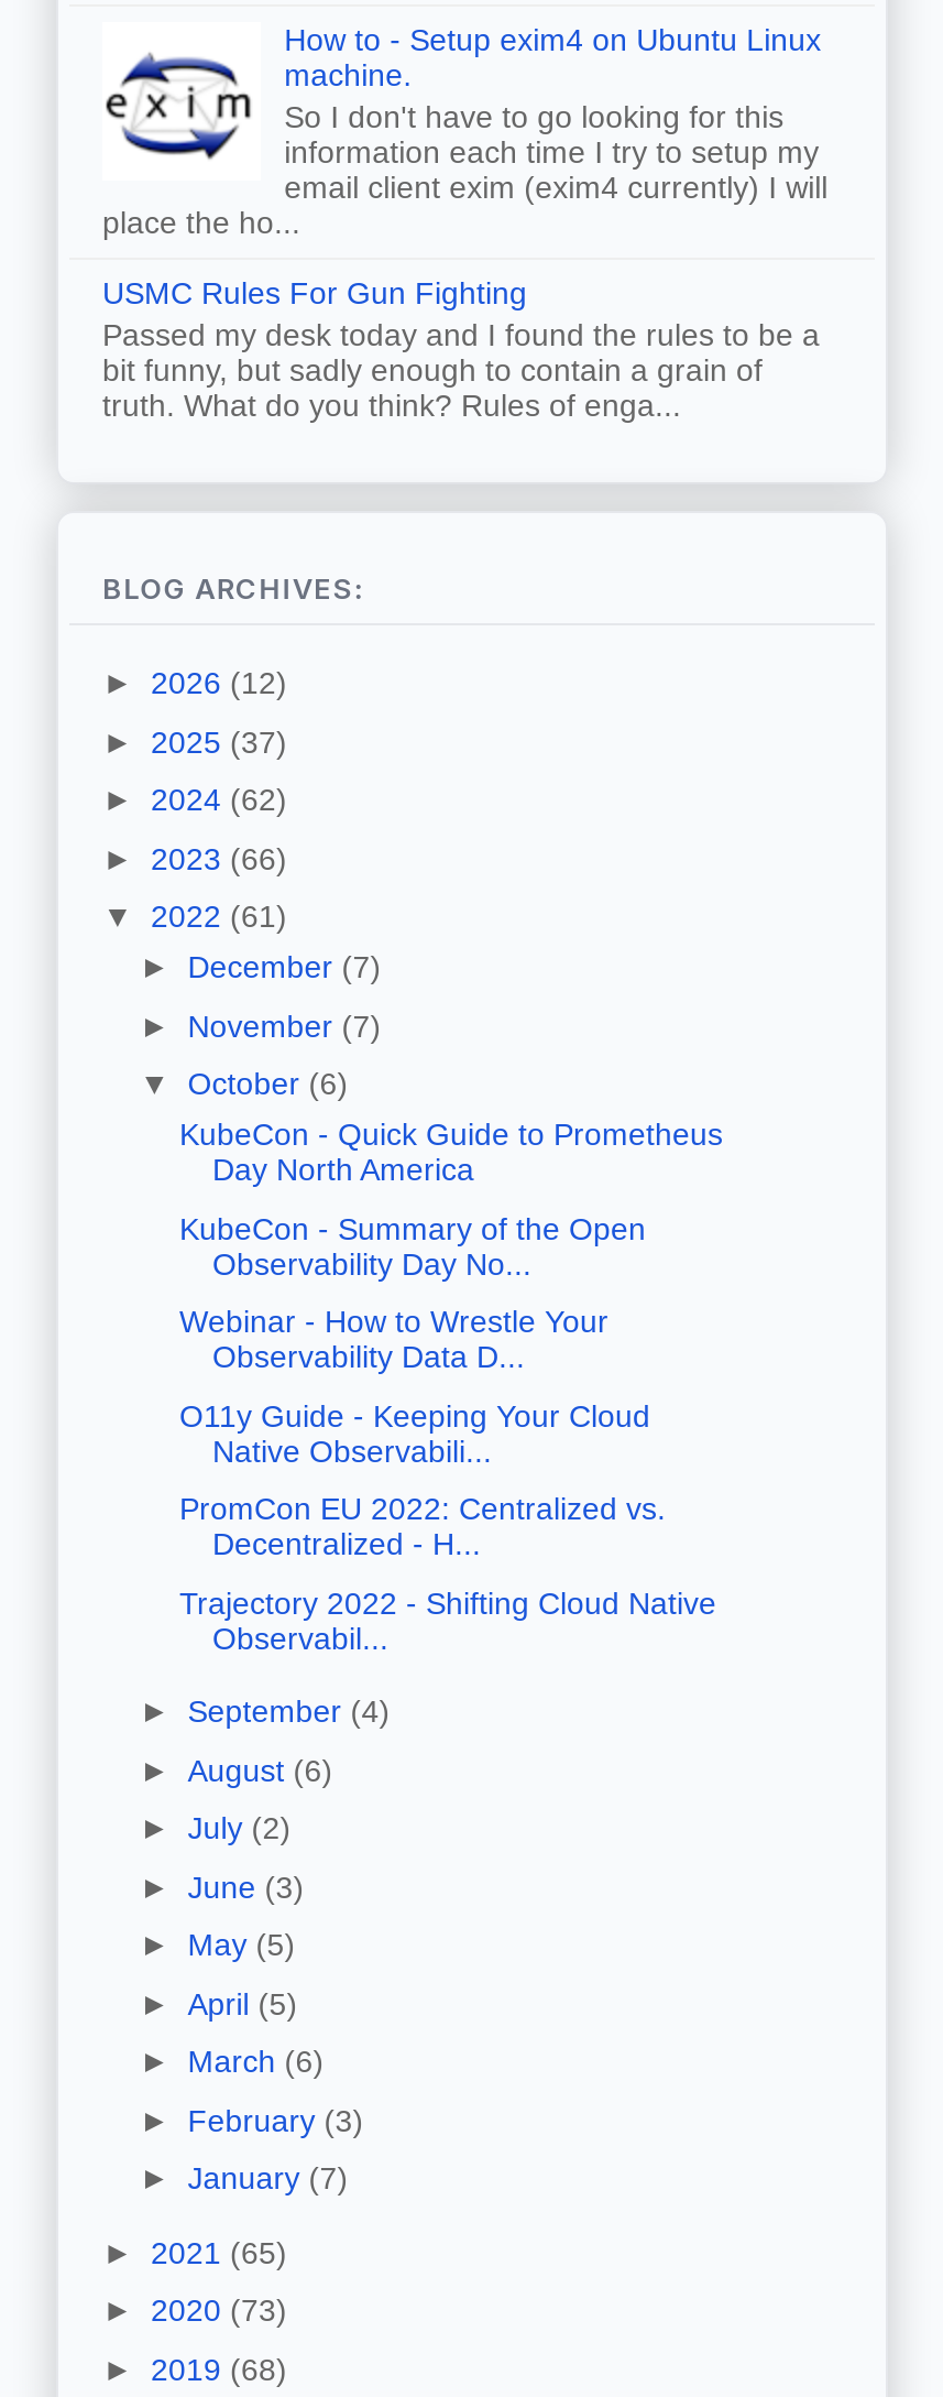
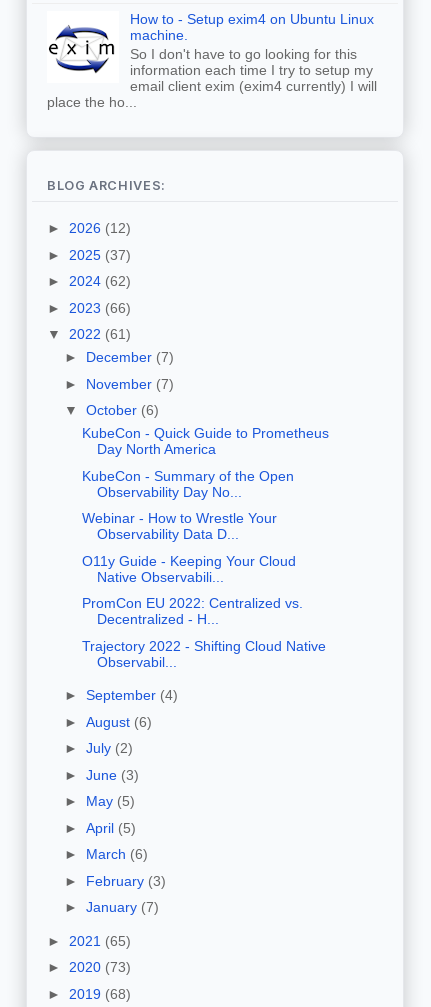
[102,275,820,422] USMC Rules For Gun Fighting | Passed my desk today and I found the rules to be a | bit funny, but sadly enough to contain a grain of | truth. What do you think? Rules of enga... -> none

